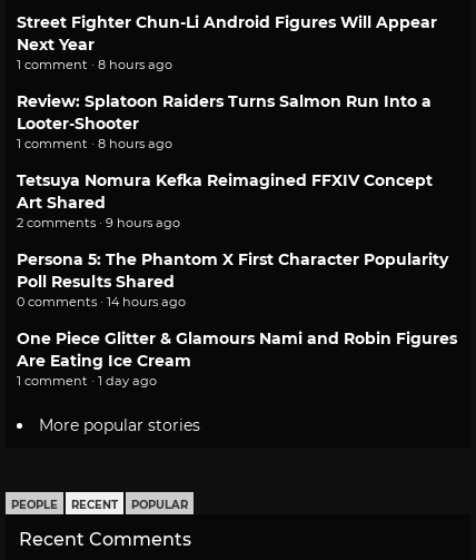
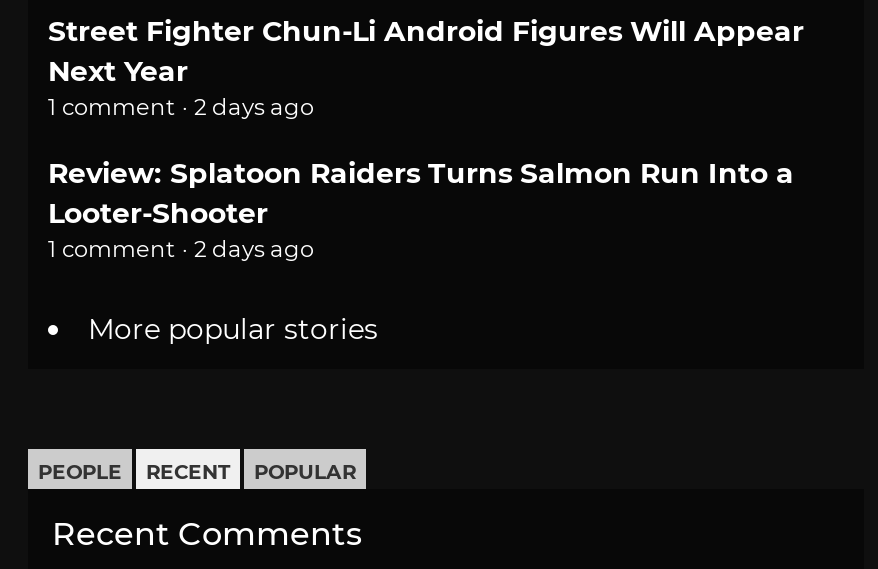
[17,57,172,72] 1 comment · 8 hours ago -> [48,93,314,121] 1 comment · 2 days ago
[17,136,457,388] 1 comment · 8 hours ago | Tetsuya Nomura Kefka Reimagined FFXIV Concept | Art Shared | 2 comments · 9 hours ago | Persona 5: The Phantom X First Character Popularity | Poll Results Shared | 0 comments · 14 hours ago | One Piece Glitter & Glamours Nami and Robin Figures | Are Eating Ice Cream | 1 comment · 1 day ago -> [48,235,314,263] 1 comment · 2 days ago

